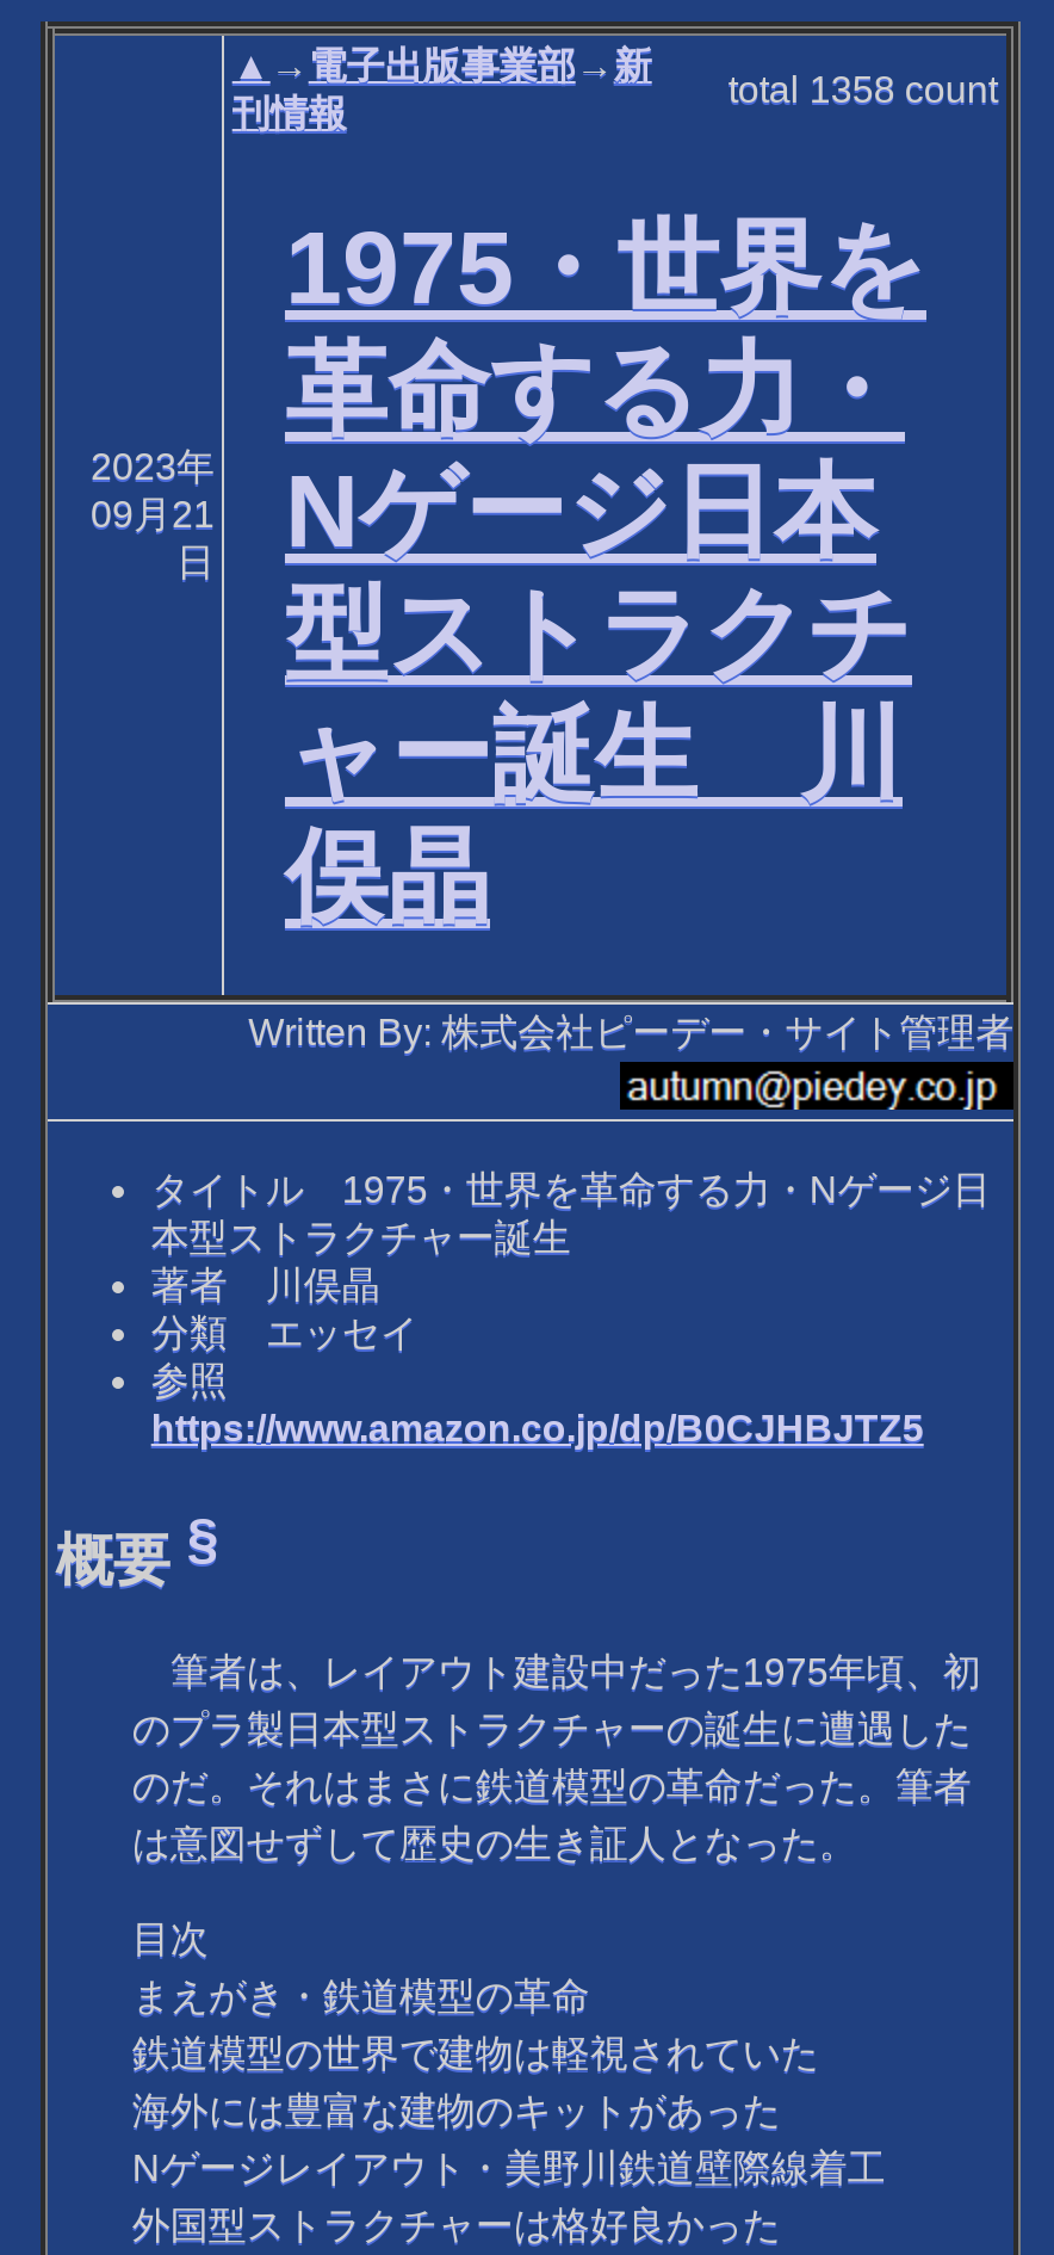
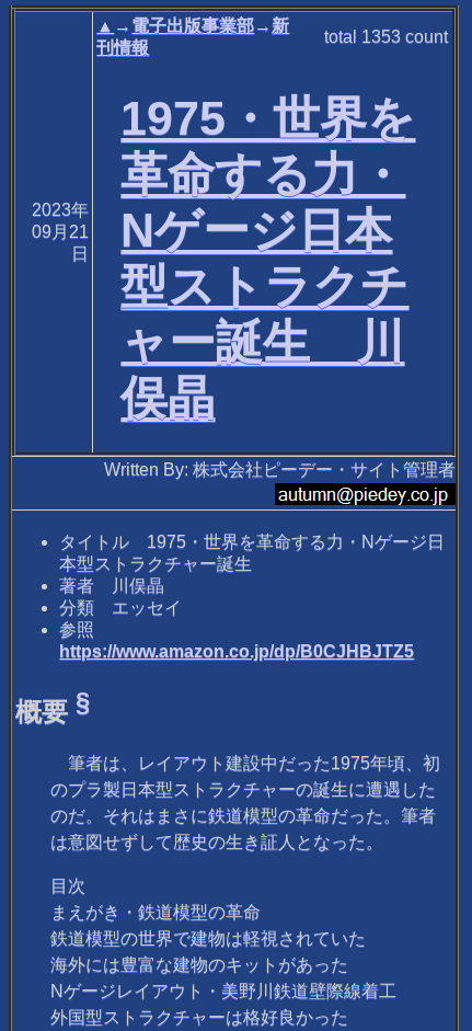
[728,70,997,111] total 1358 count -> [324,28,448,46] total 1353 count

